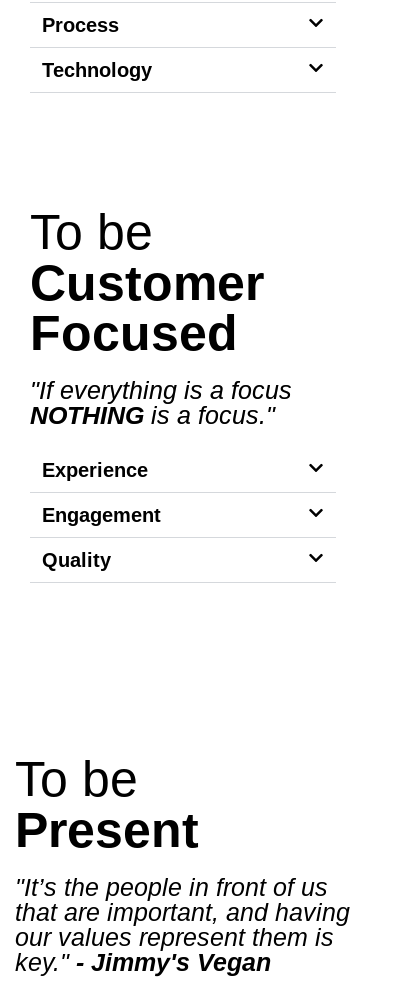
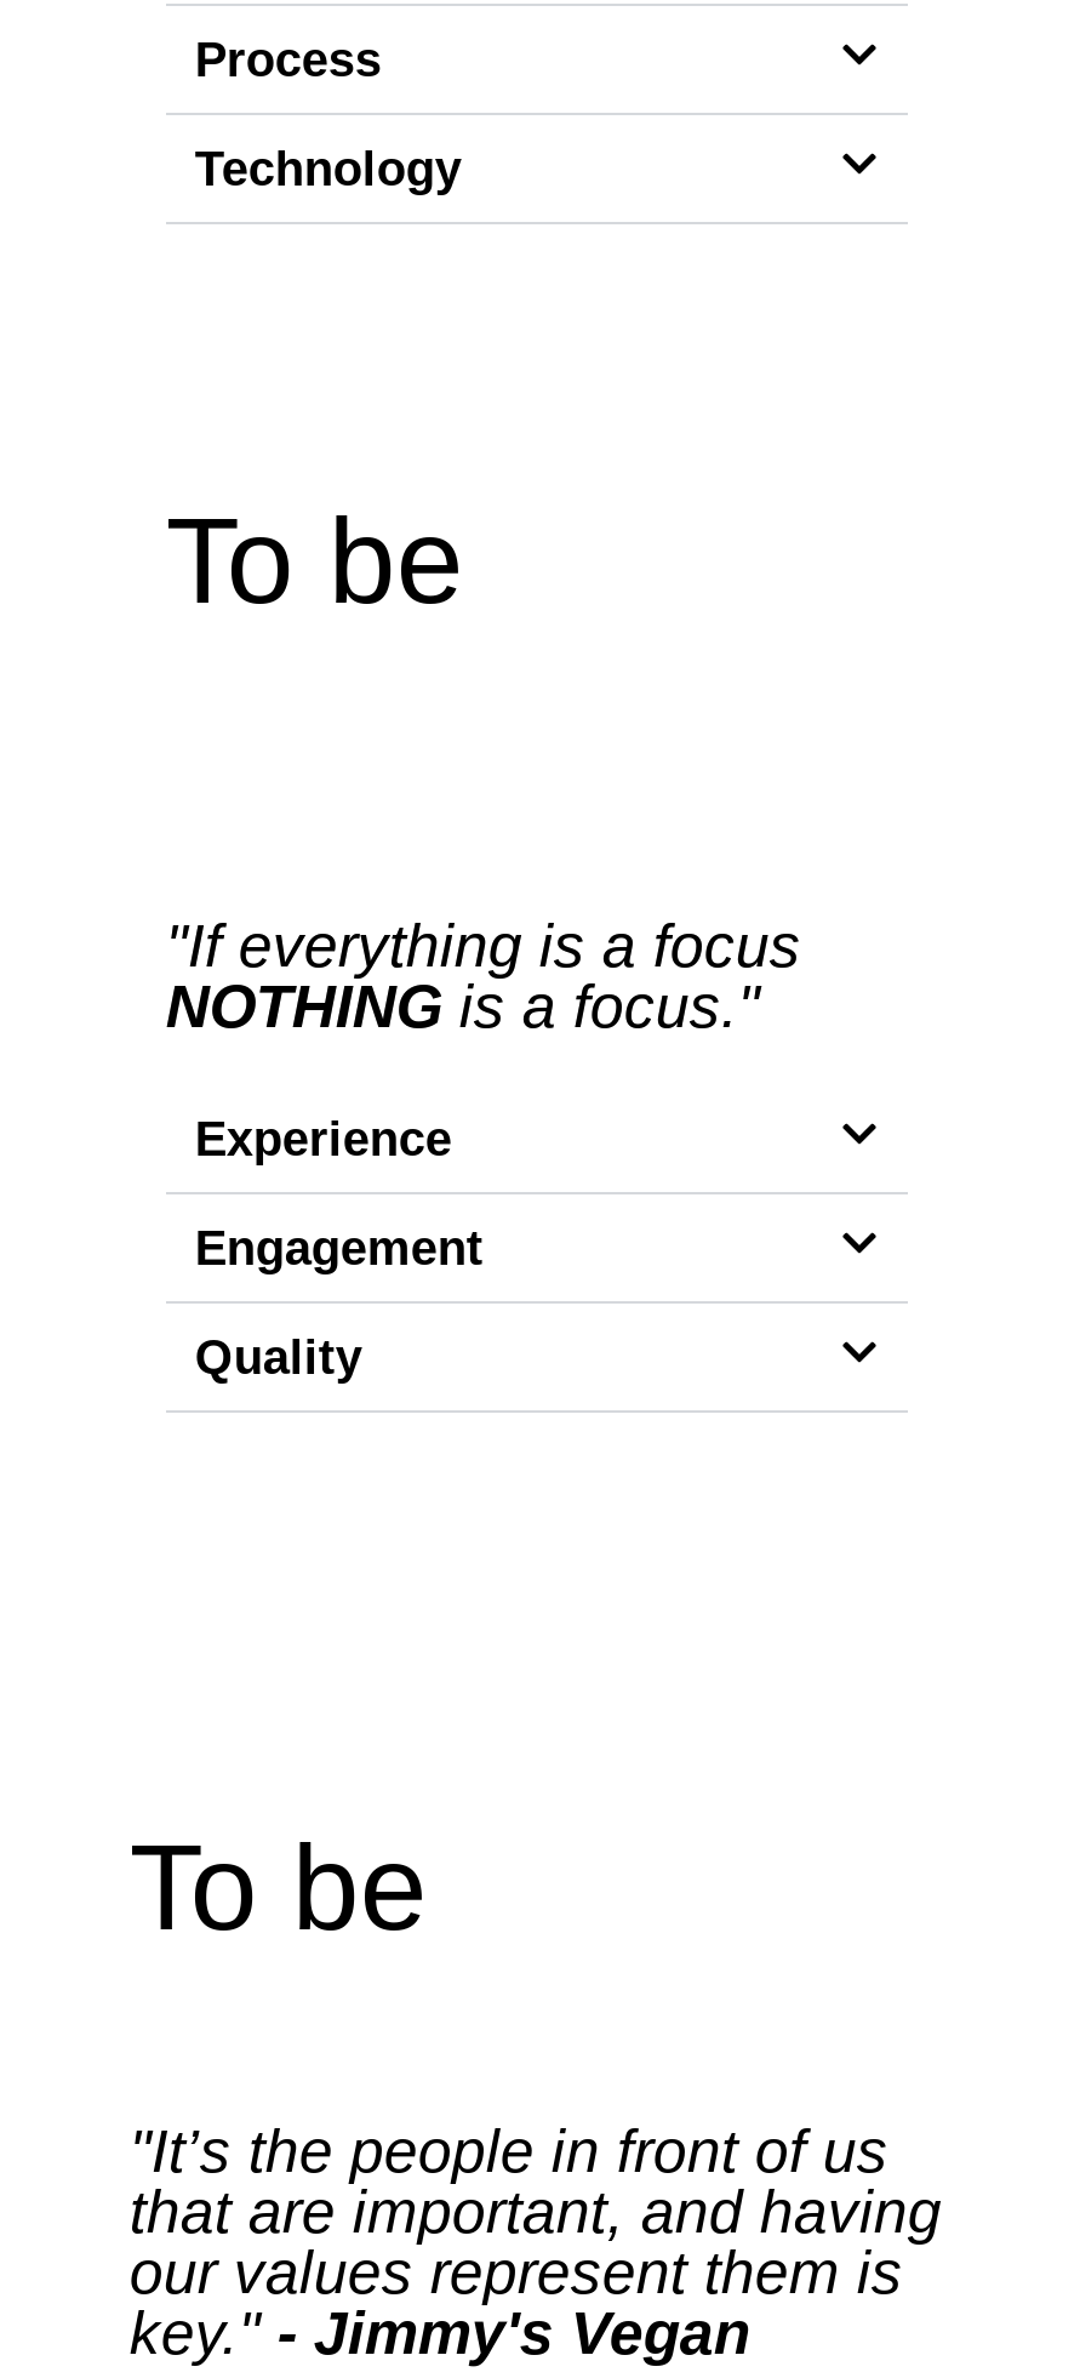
[30,255,264,361] Customer | Focused -> none
[15,802,199,858] Present -> none

